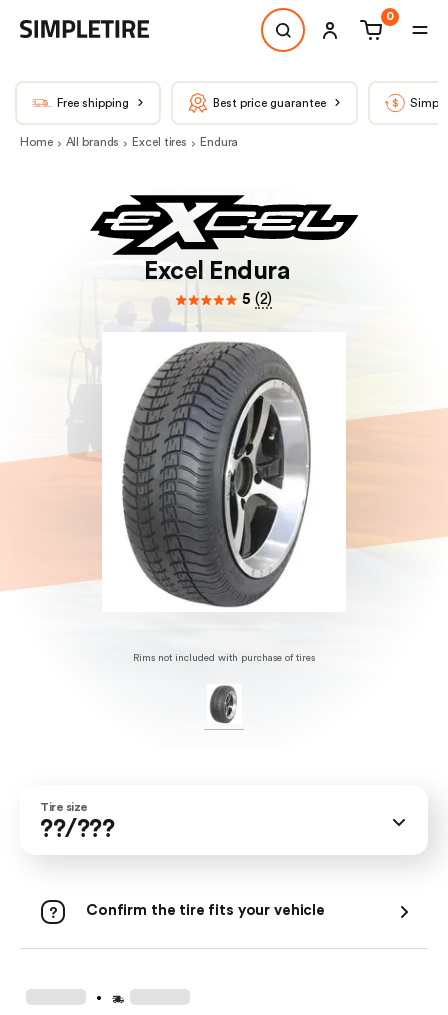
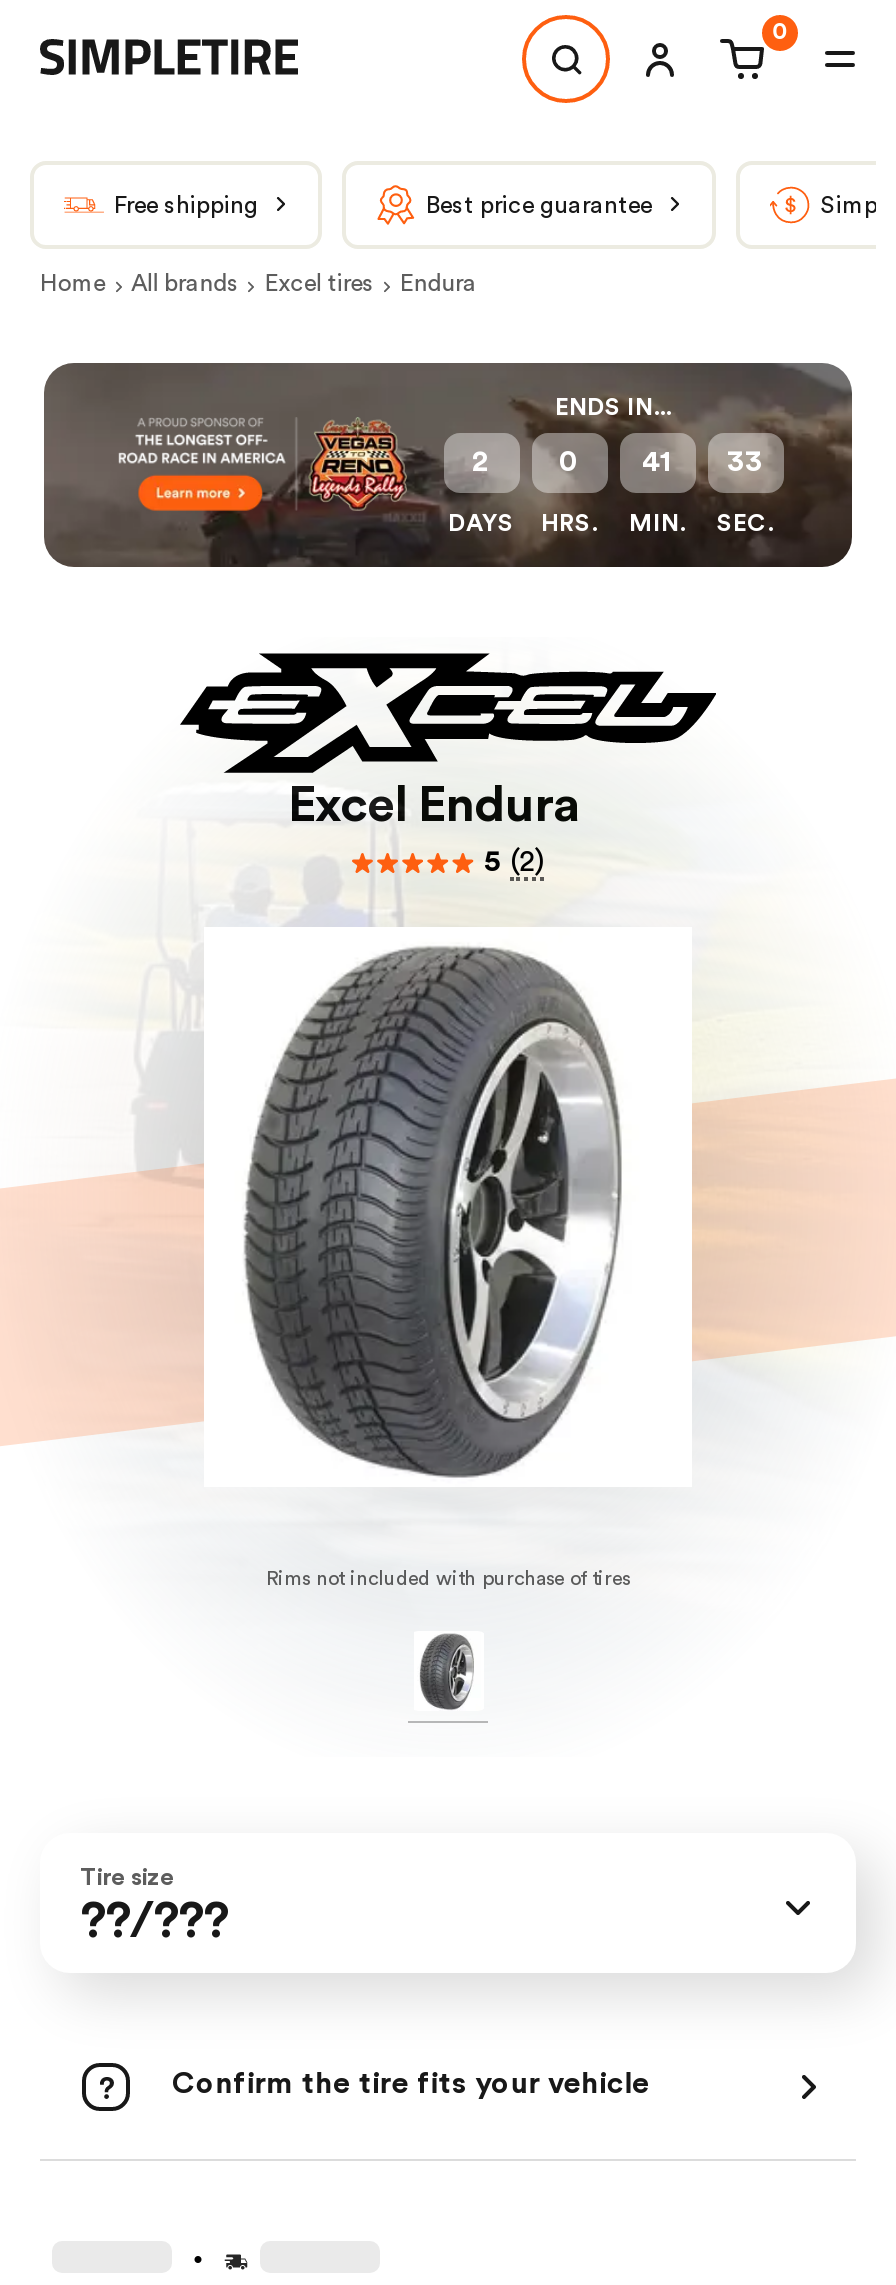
none -> [42,361,854,569] [image] | ENDS IN... | 2 | DAYS
none -> [541,447,597,535] 0 | HRS.
none -> [629,447,685,535] 41 | MIN.
none -> [717,447,773,535] 33 | SEC.

